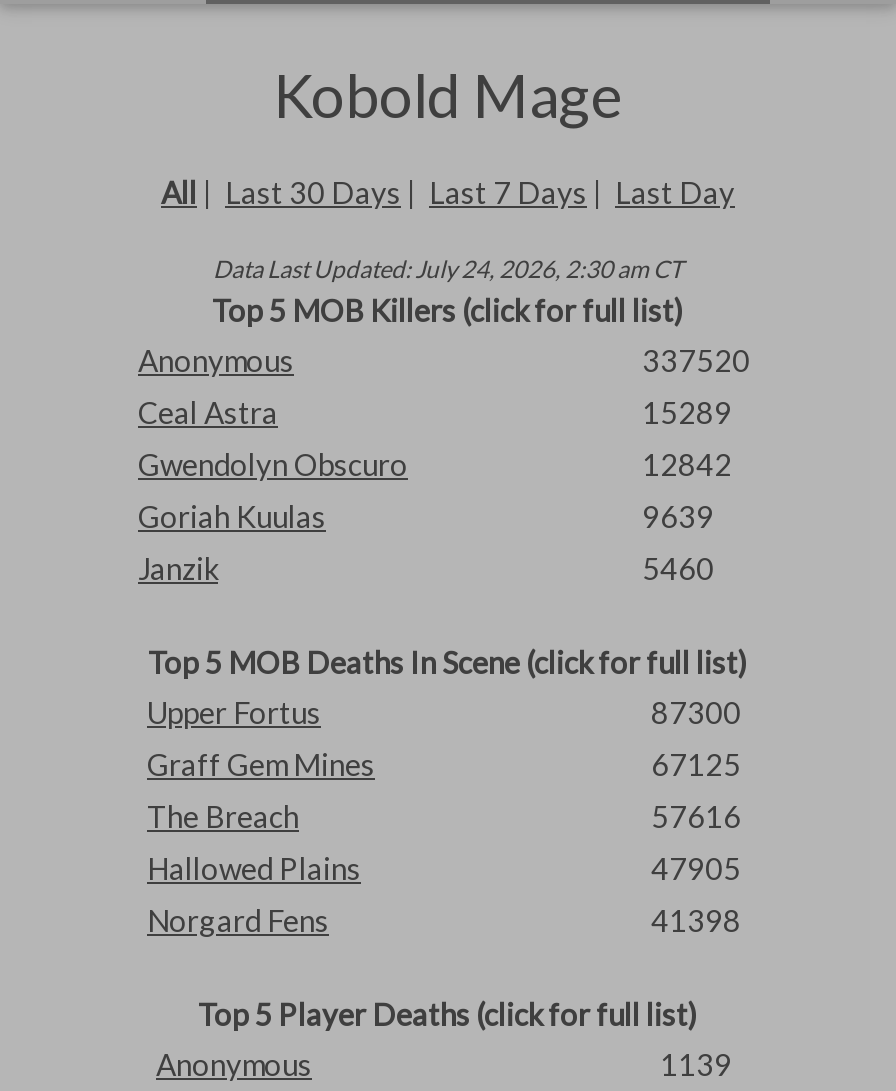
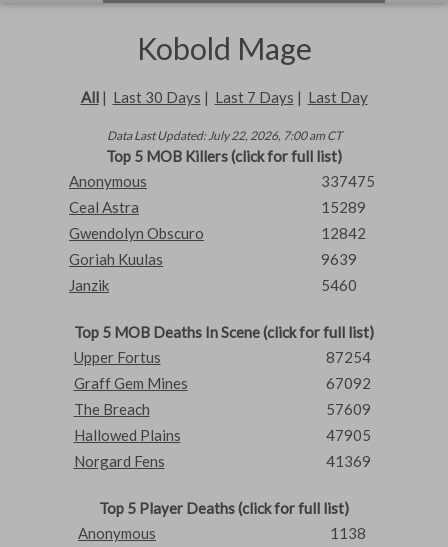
[213,254,683,284] Data Last Updated: July 24, 2026, 2:30 am CT -> [106,128,341,143] Data Last Updated: July 22, 2026, 7:00 am CT
[642,342,750,378] 337520 -> [321,172,375,190] 337475
[651,694,741,730] 87300 -> [325,348,370,366] 87254
[651,746,741,782] 67125 -> [325,374,370,392] 67092
[651,798,741,834] 57616 -> [325,400,370,418] 57609
[651,902,741,938] 41398 -> [325,452,370,470] 41369
[660,1046,732,1082] 1139 -> [330,524,366,542] 1138

